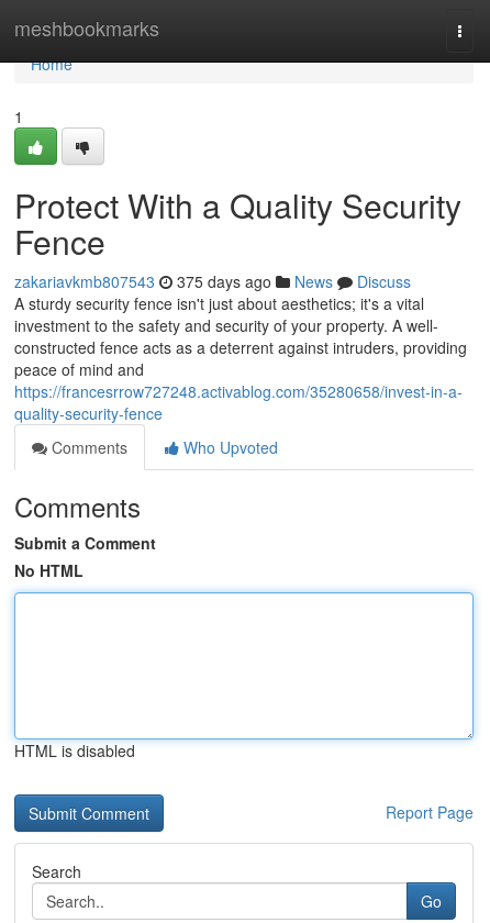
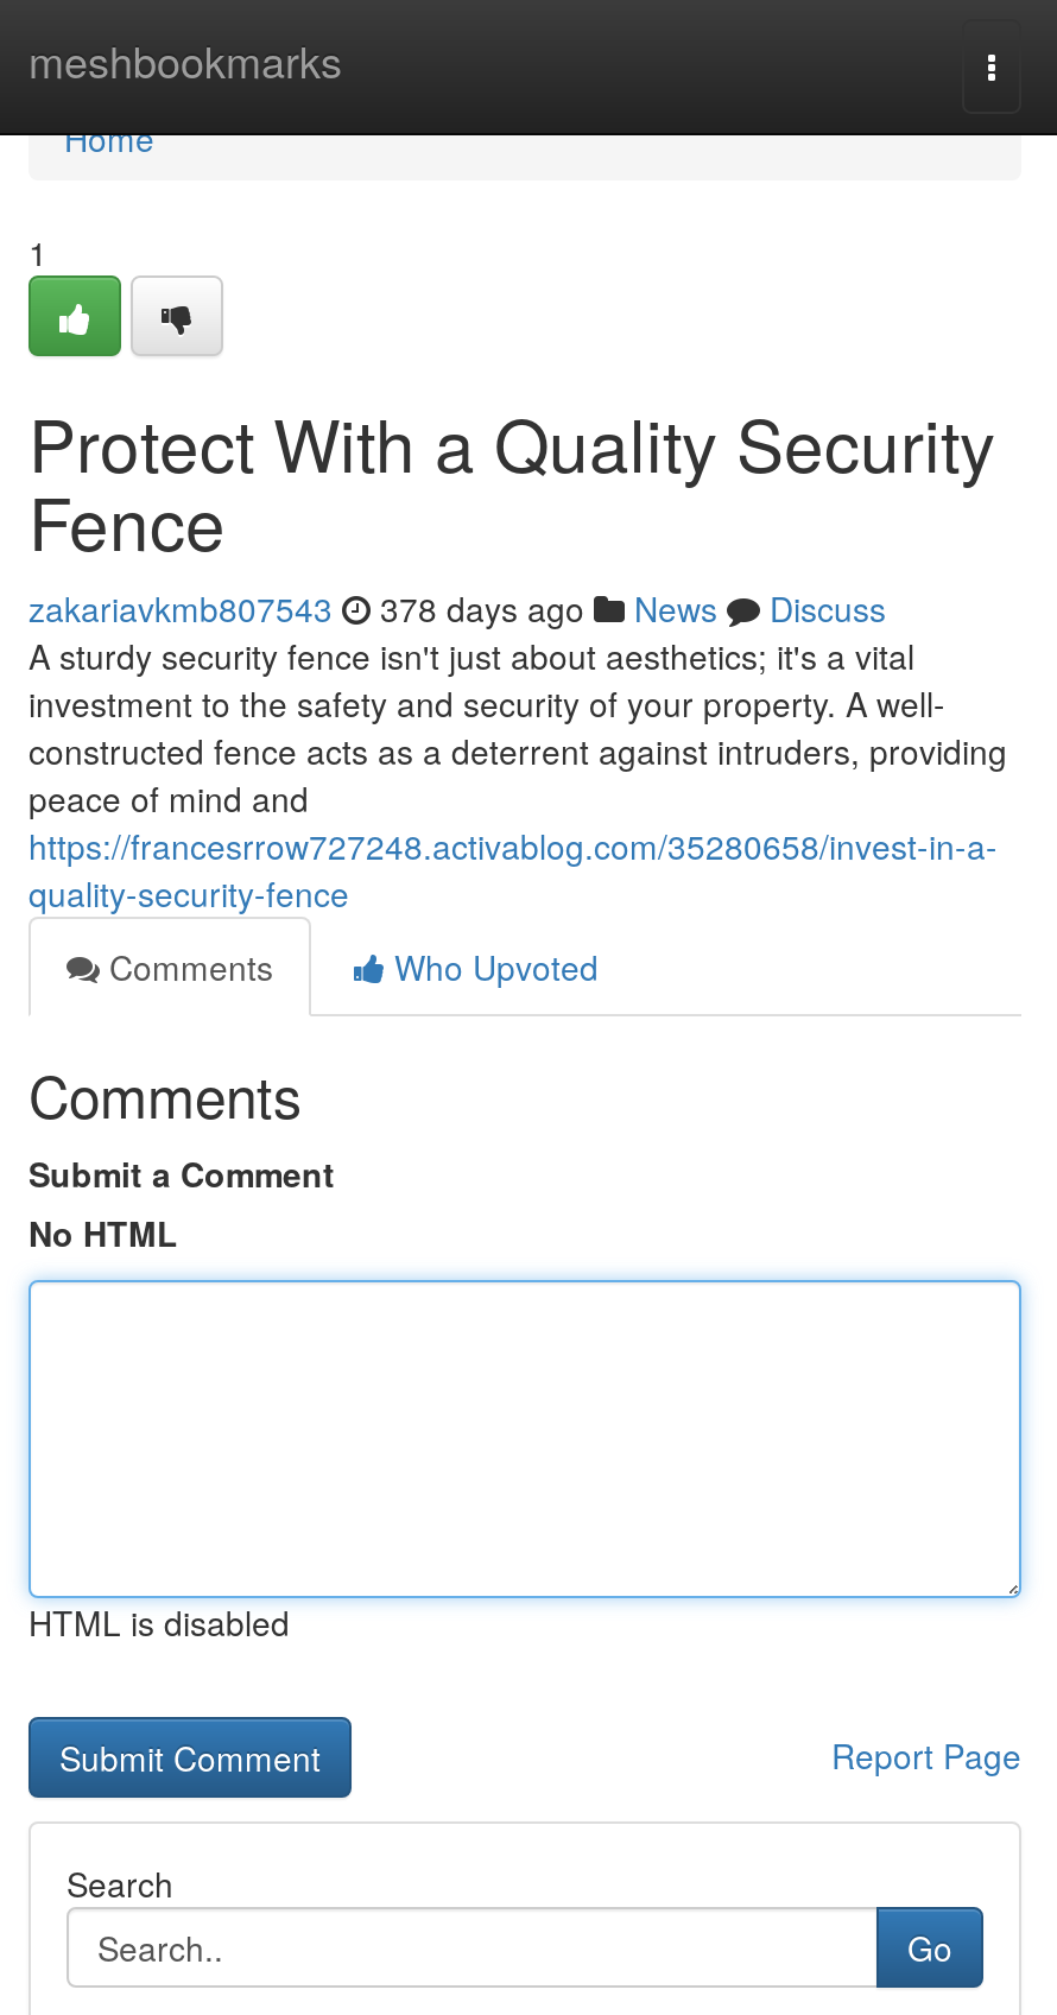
[14,270,411,292] zakariavkmb807543 375 days ago News Discuss -> [29,584,886,632] zakariavkmb807543 378 days ago News Discuss

